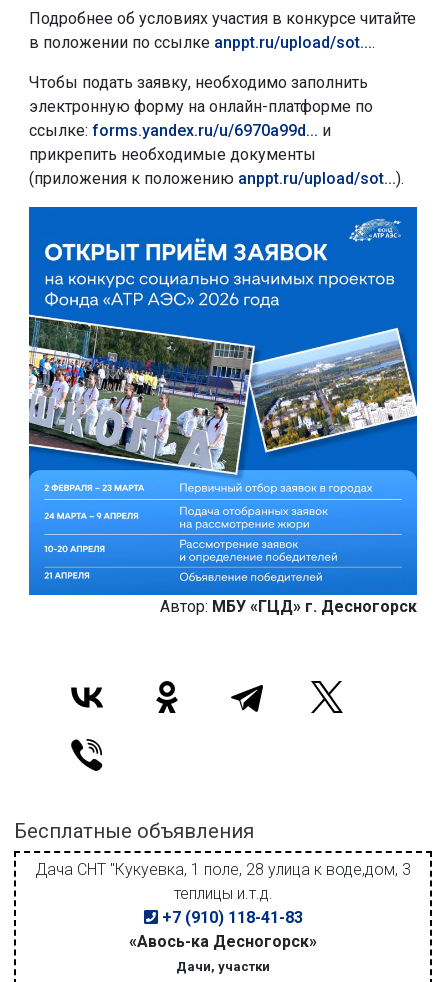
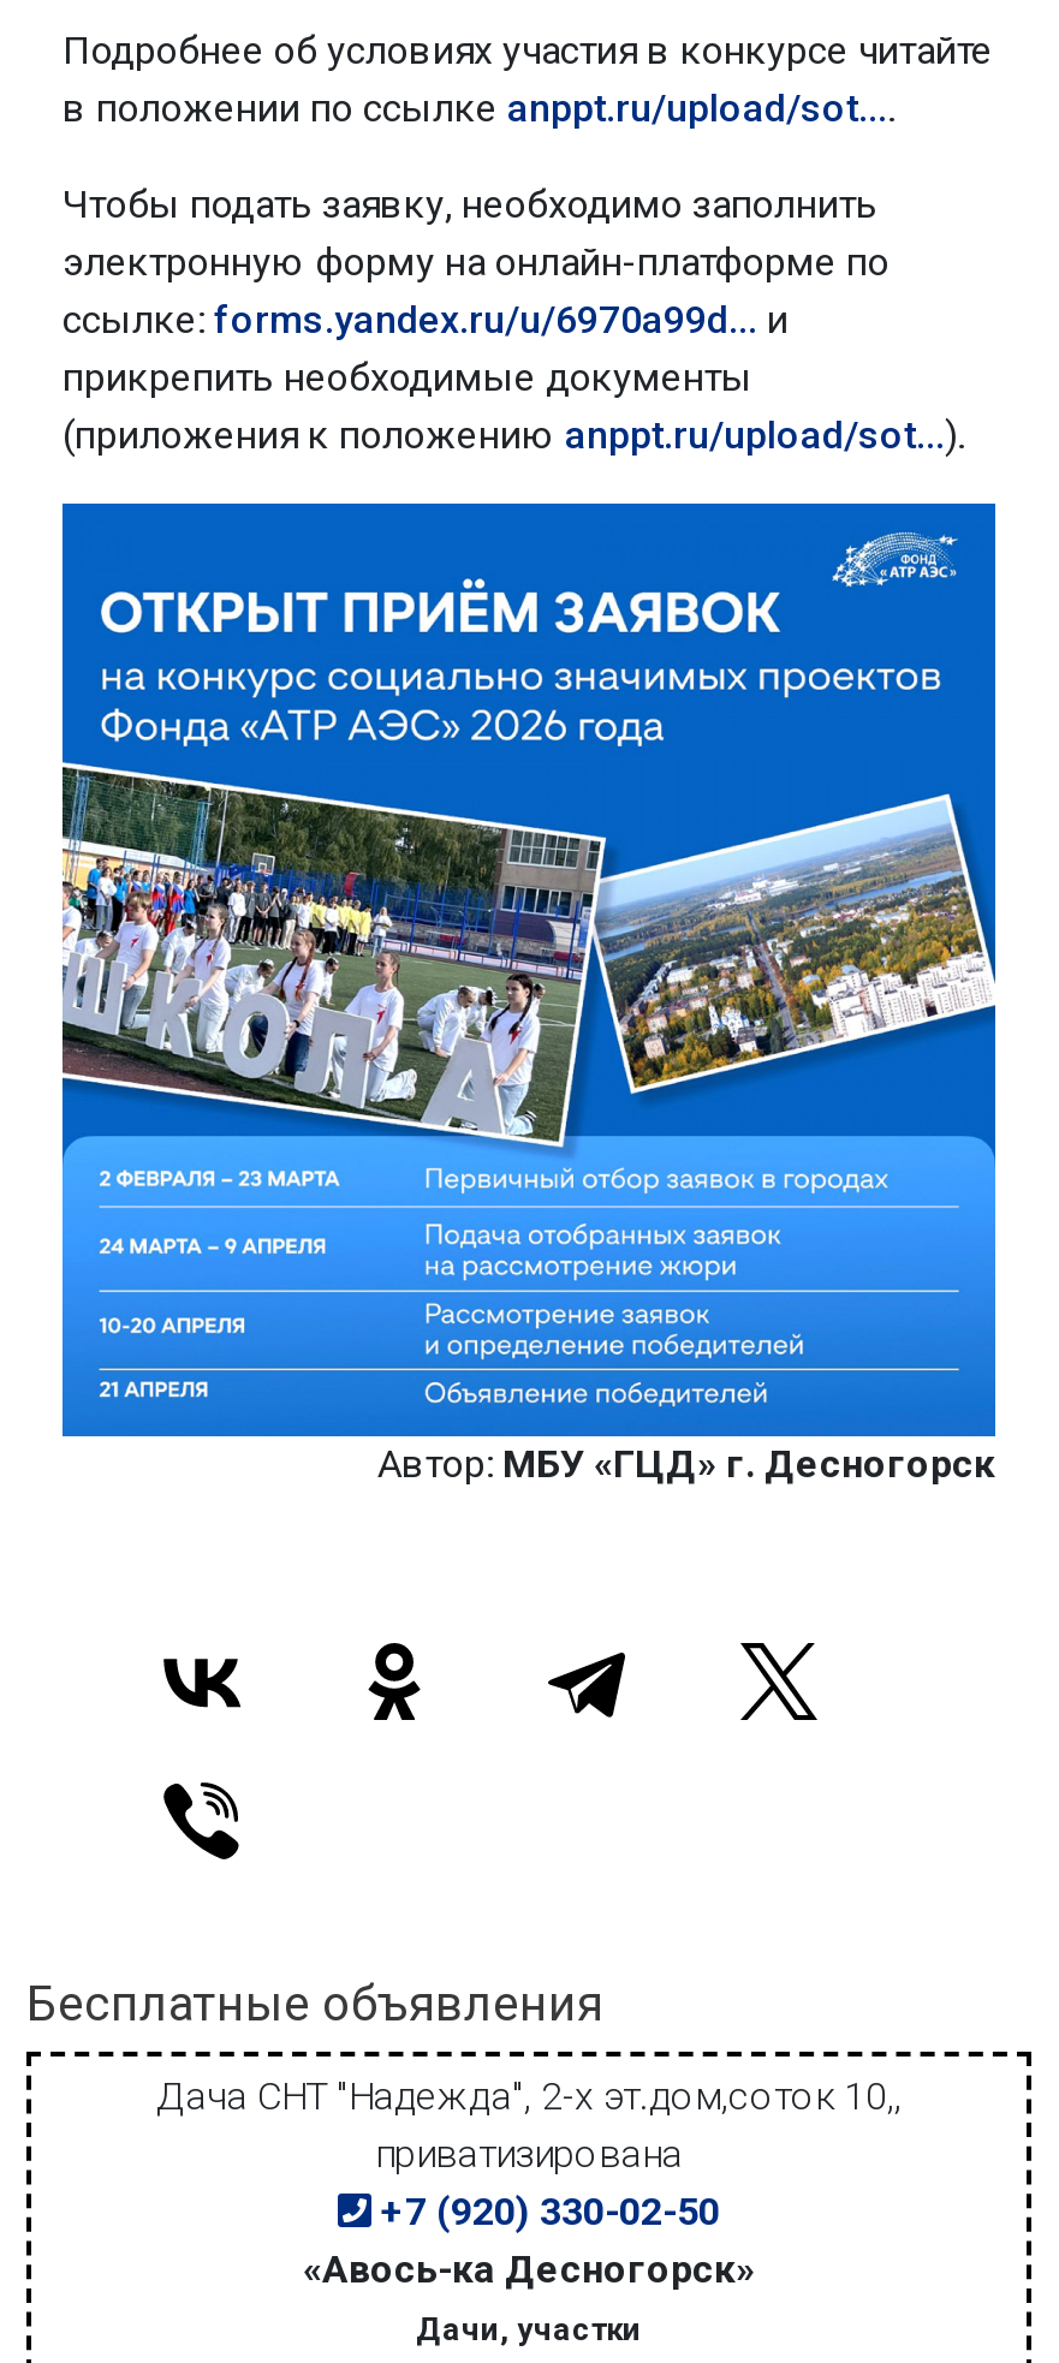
[35,860,411,927] Дача СНТ "Кукуевка, 1 поле, 28 улица к воде,дом, 3 | теплицы и.т.д. | +7 (910) 118-41-83 -> [156,2073,902,2234] Дача СНТ "Надежда", 2-х эт.дом,соток 10,, | приватизирована | +7 (920) 330-02-50

